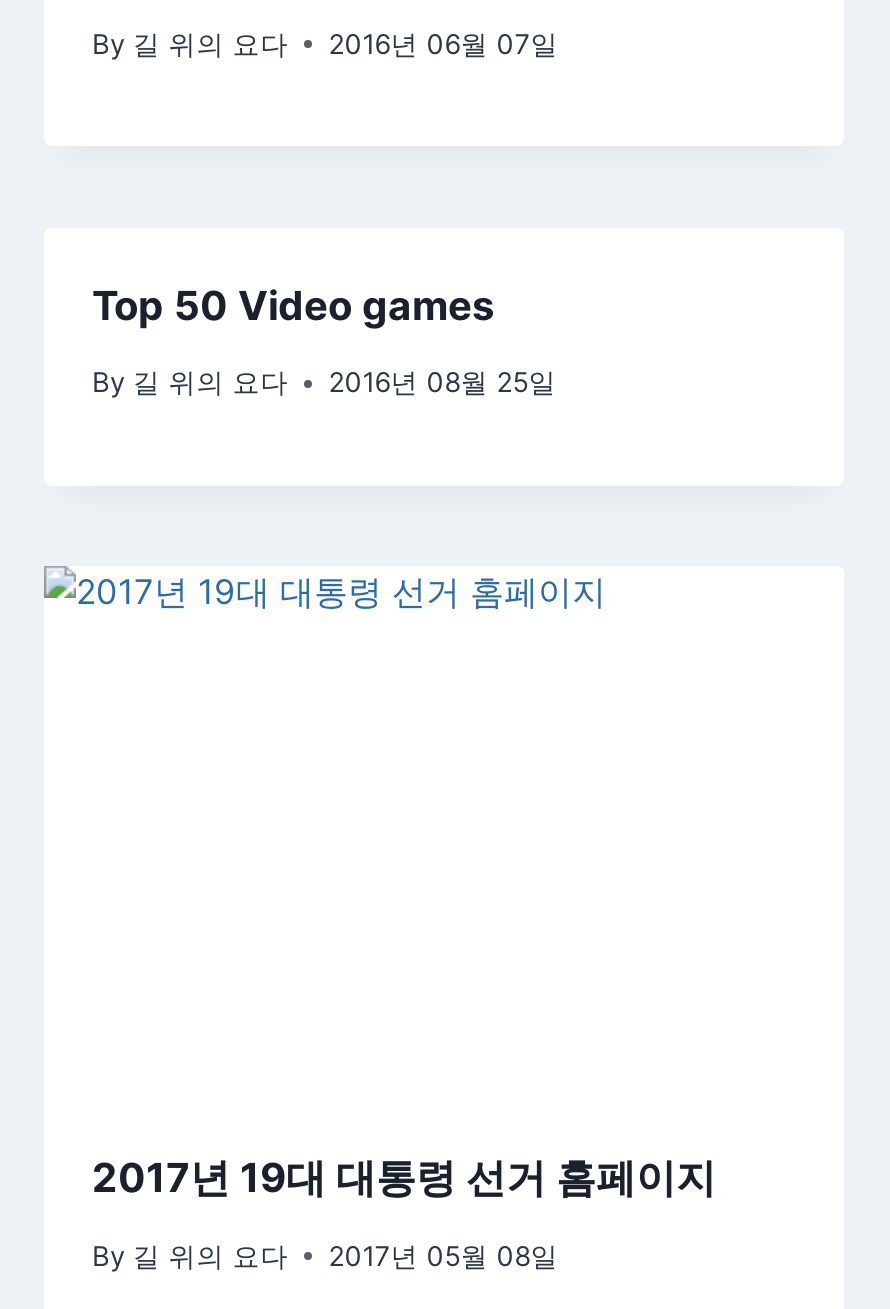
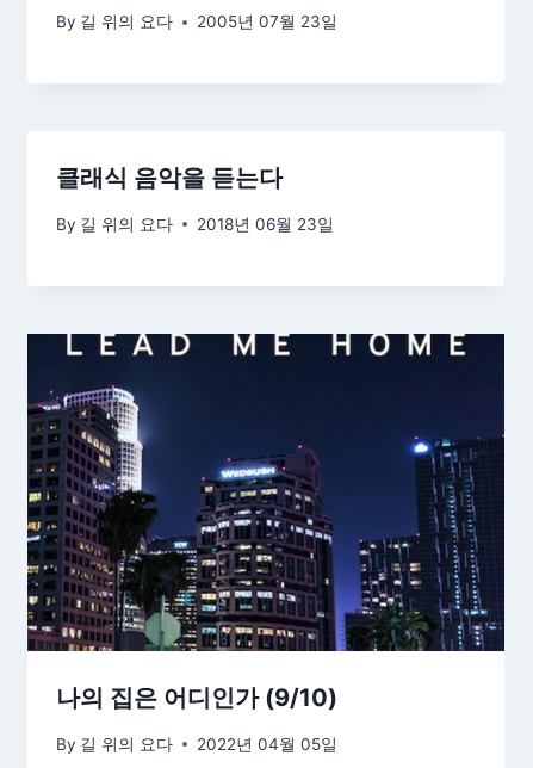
[92,27,558,59] By 길 위의 요다 2016년 06월 07일 -> [56,12,338,31] By 길 위의 요다 2005년 07월 23일
[92,281,494,329] Top 50 Video games -> [56,163,283,192] 클래식 음악을 듣는다
[92,366,556,398] By 길 위의 요다 2016년 08월 25일 -> [56,214,334,233] By 길 위의 요다 2018년 06월 23일
none -> [26,333,506,652] [image]
[92,1154,716,1202] 2017년 19대 대통령 선거 홈페이지 -> [56,684,337,712] 나의 집은 어디인가 (9/10)
[92,1239,558,1271] By 길 위의 요다 2017년 05월 08일 -> [56,734,338,754] By 길 위의 요다 2022년 04월 05일

